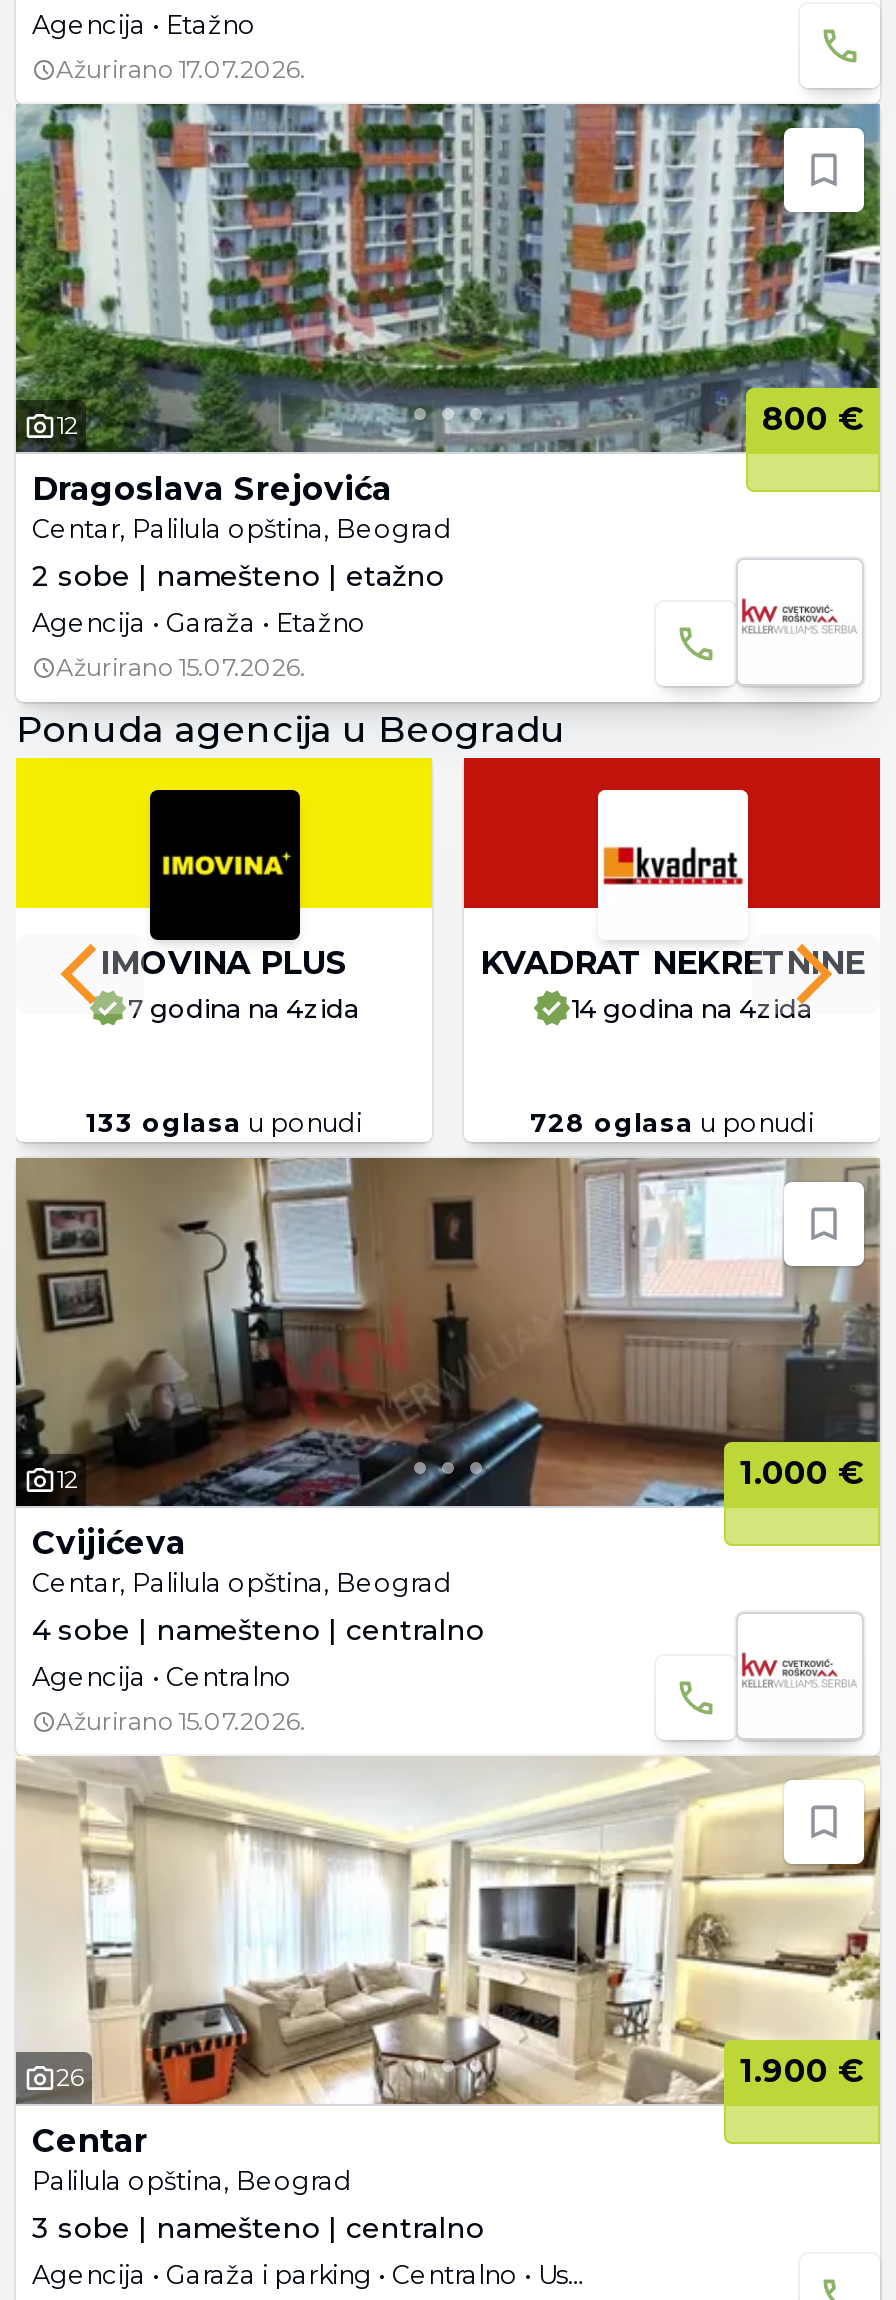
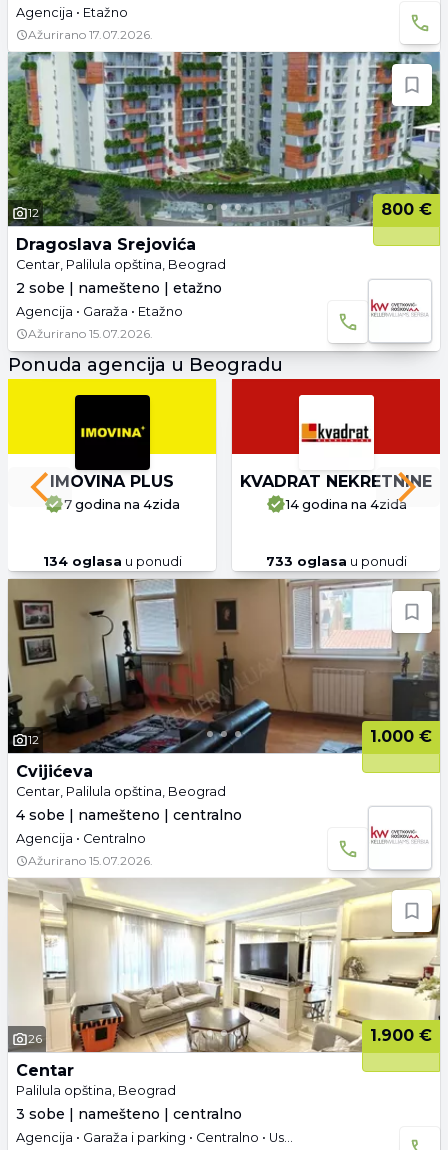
[86,1108,362,1138] 133 oglasa u ponudi -> [42,554,181,569] 134 oglasa u ponudi
[530,1108,814,1138] 728 oglasa u ponudi -> [265,554,406,569] 733 oglasa u ponudi

